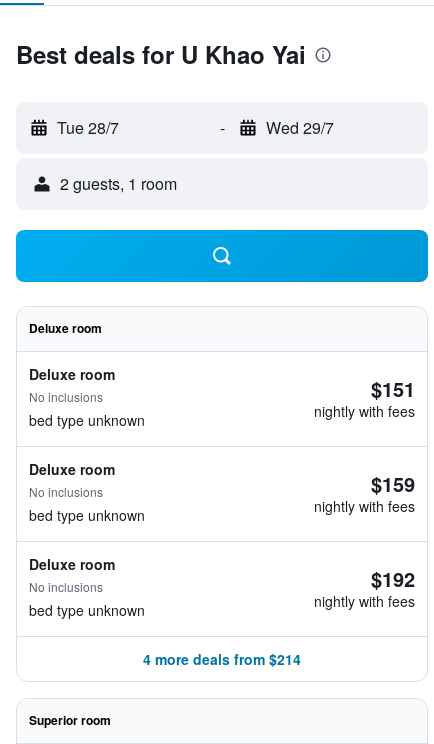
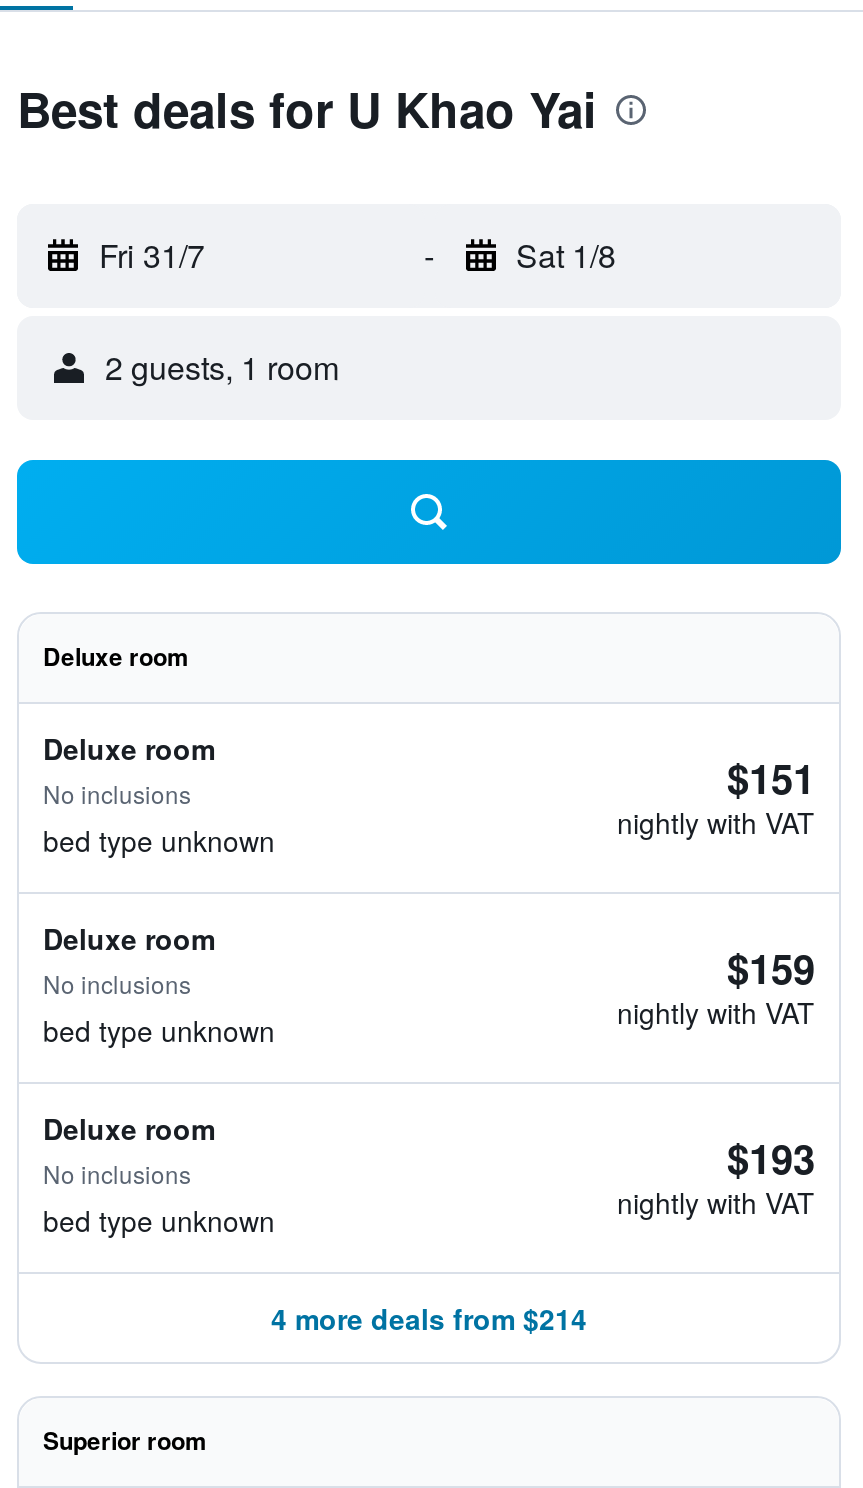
[57,116,119,139] Tue 28/7 -> [99,232,205,278] Fri 31/7
[265,116,333,139] Wed 29/7 -> [516,232,616,278] Sat 1/8
[314,401,415,421] nightly with fees -> [617,802,815,842] nightly with VAT
[314,496,415,516] nightly with fees -> [617,992,815,1032] nightly with VAT
[371,564,415,593] $192 -> [727,1128,815,1186] $193
[314,591,415,611] nightly with fees -> [617,1182,815,1222] nightly with VAT

